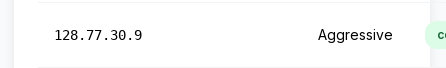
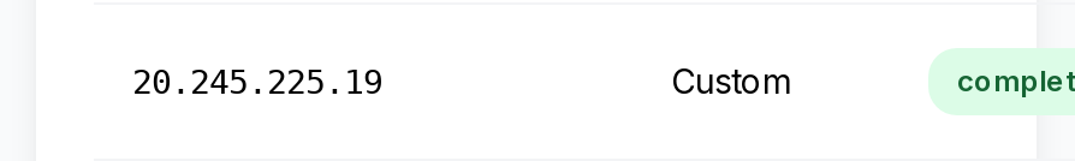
[54,26,393,43] 128.77.30.9 | Aggressive -> [132,60,789,101] 20.245.225.19 | Custom

